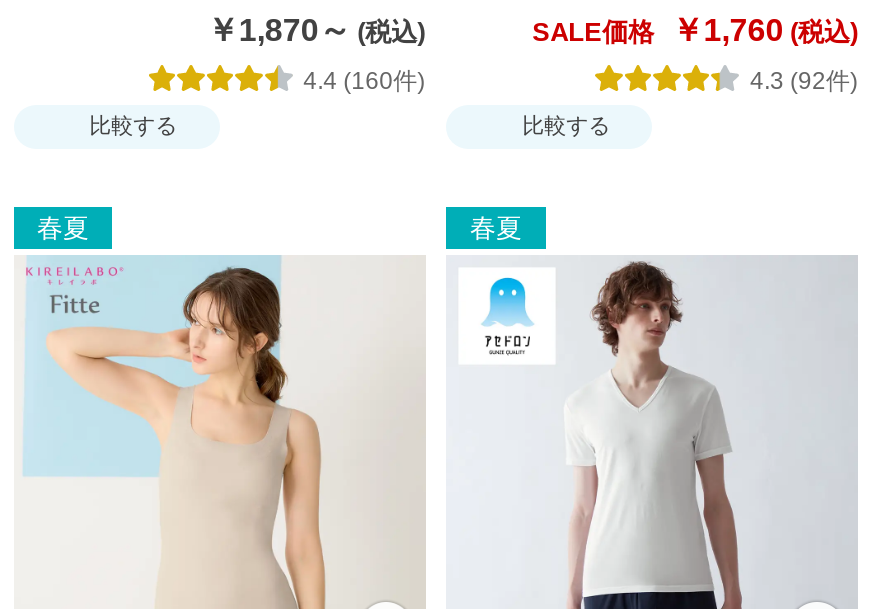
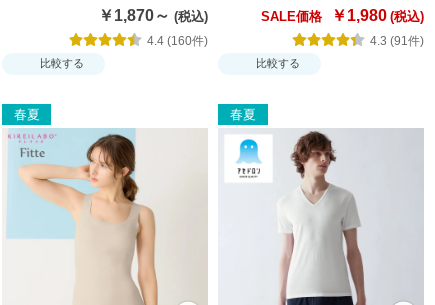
[532,12,784,48] SALE価格 ￥1,760 -> [261,6,387,24] SALE価格 ￥1,980
[750,67,858,95] 4.3 (92件) -> [370,34,424,48] 4.3 (91件)

